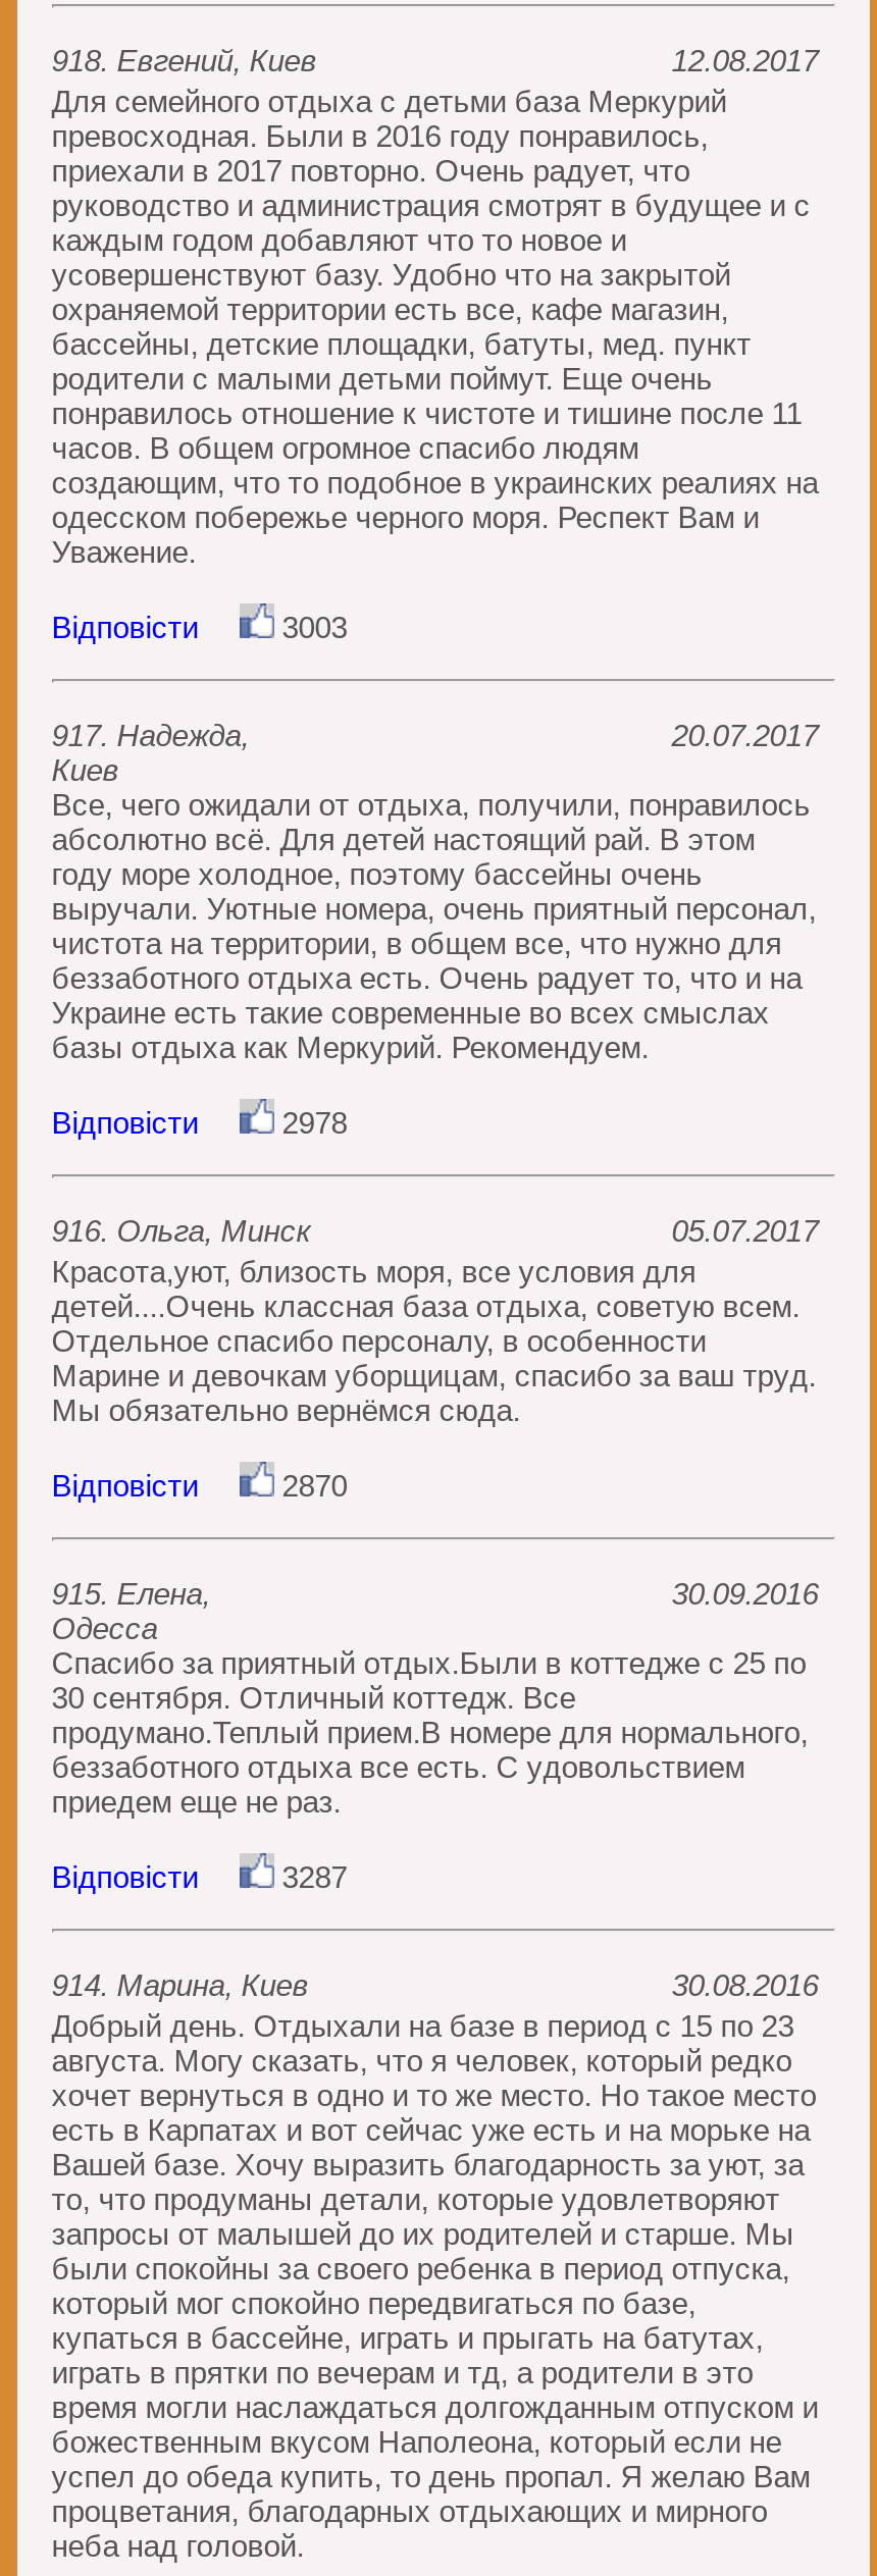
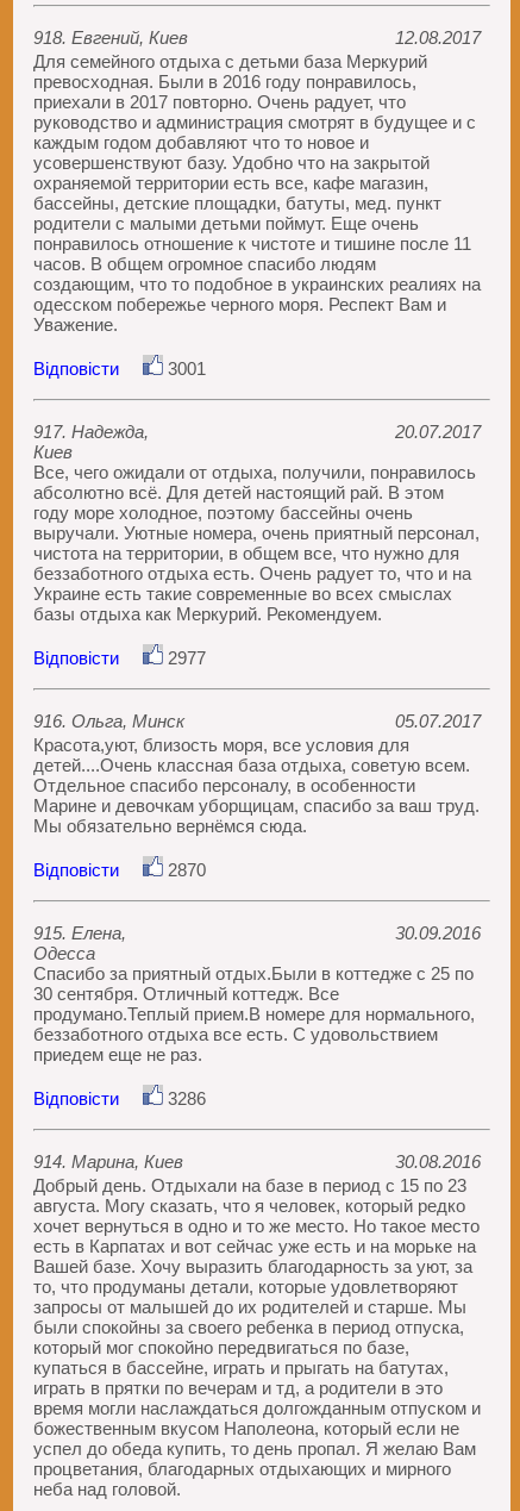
[274,610,372,644] 3003 -> [163,358,220,379] 3001
[274,1105,372,1140] 2978 -> [163,648,220,668] 2977
[274,1859,372,1894] 3287 -> [163,1088,220,1109] 3286

